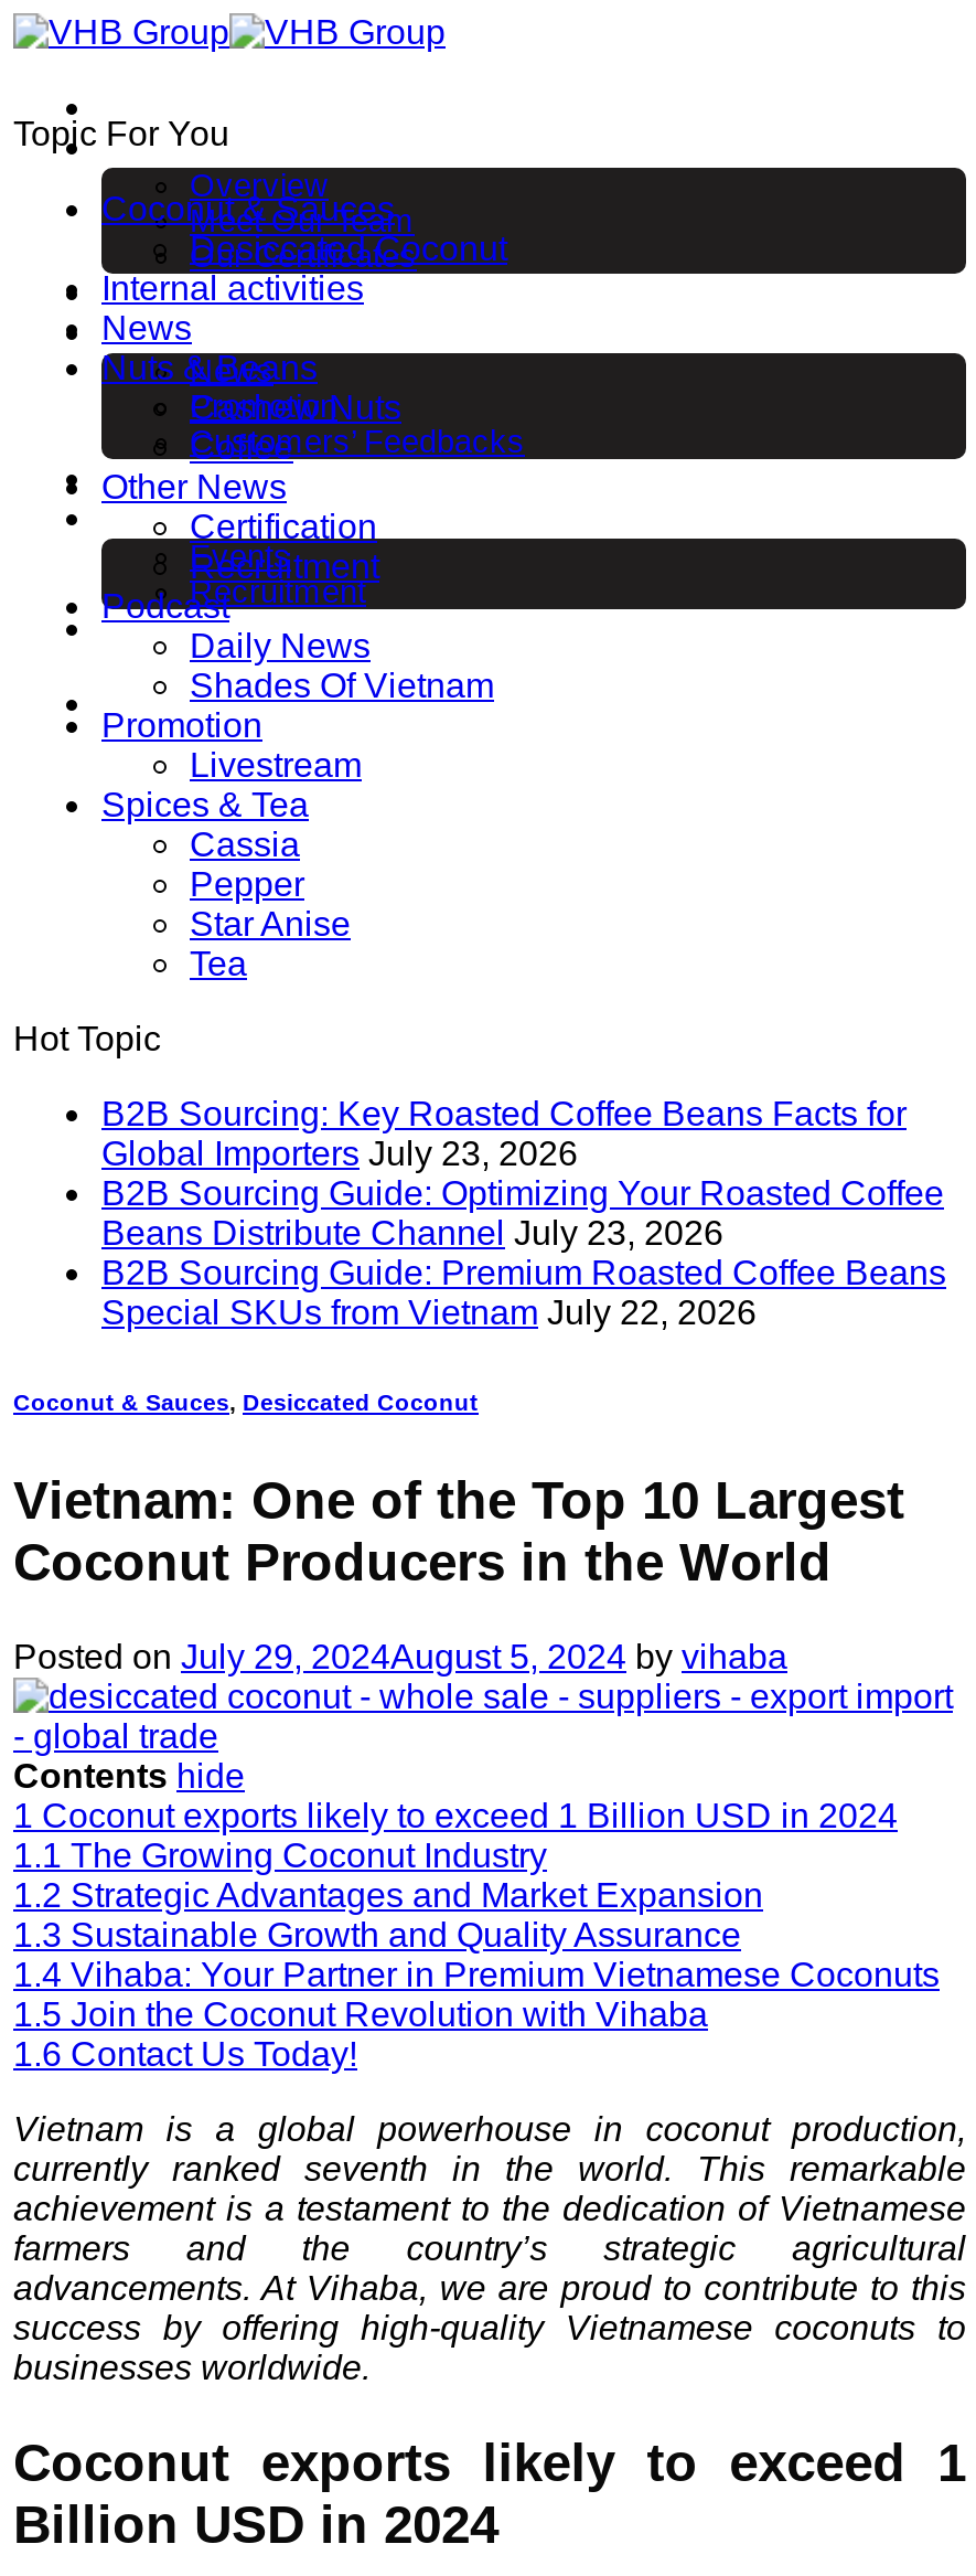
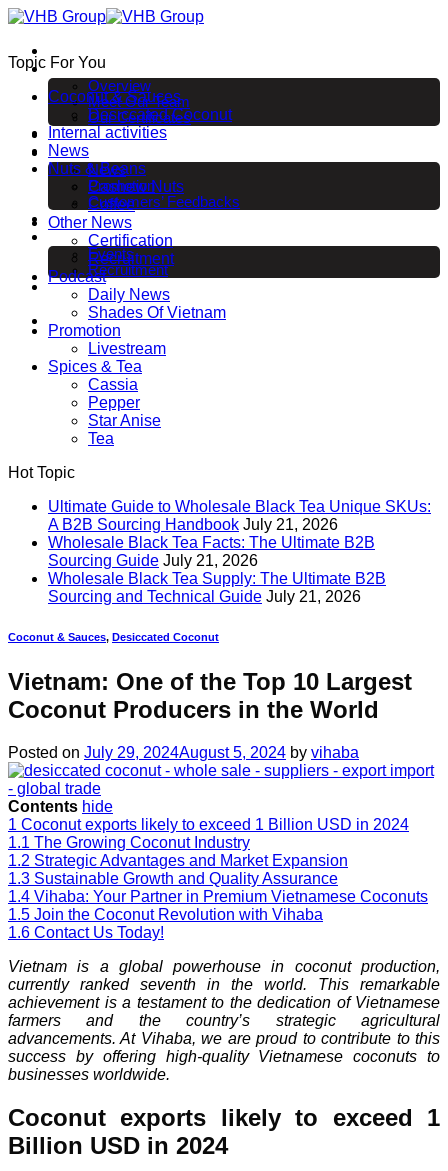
[101,1095,946,1331] B2B Sourcing: Key Roasted Coffee Beans Facts for | Global Importers July 23, 2026 | B2B Sourcing Guide: Optimizing Your Roasted Coffee | Beans Distribute Channel July 23, 2026 | B2B Sourcing Guide: Premium Roasted Coffee Beans | Special SKUs from Vietnam July 22, 2026 -> [48,498,431,605] Ultimate Guide to Wholesale Black Tea Unique SKUs: | A B2B Sourcing Handbook July 21, 2026 | Wholesale Black Tea Facts: The Ultimate B2B | Sourcing Guide July 21, 2026 | Wholesale Black Tea Supply: The Ultimate B2B | Sourcing and Technical Guide July 21, 2026

